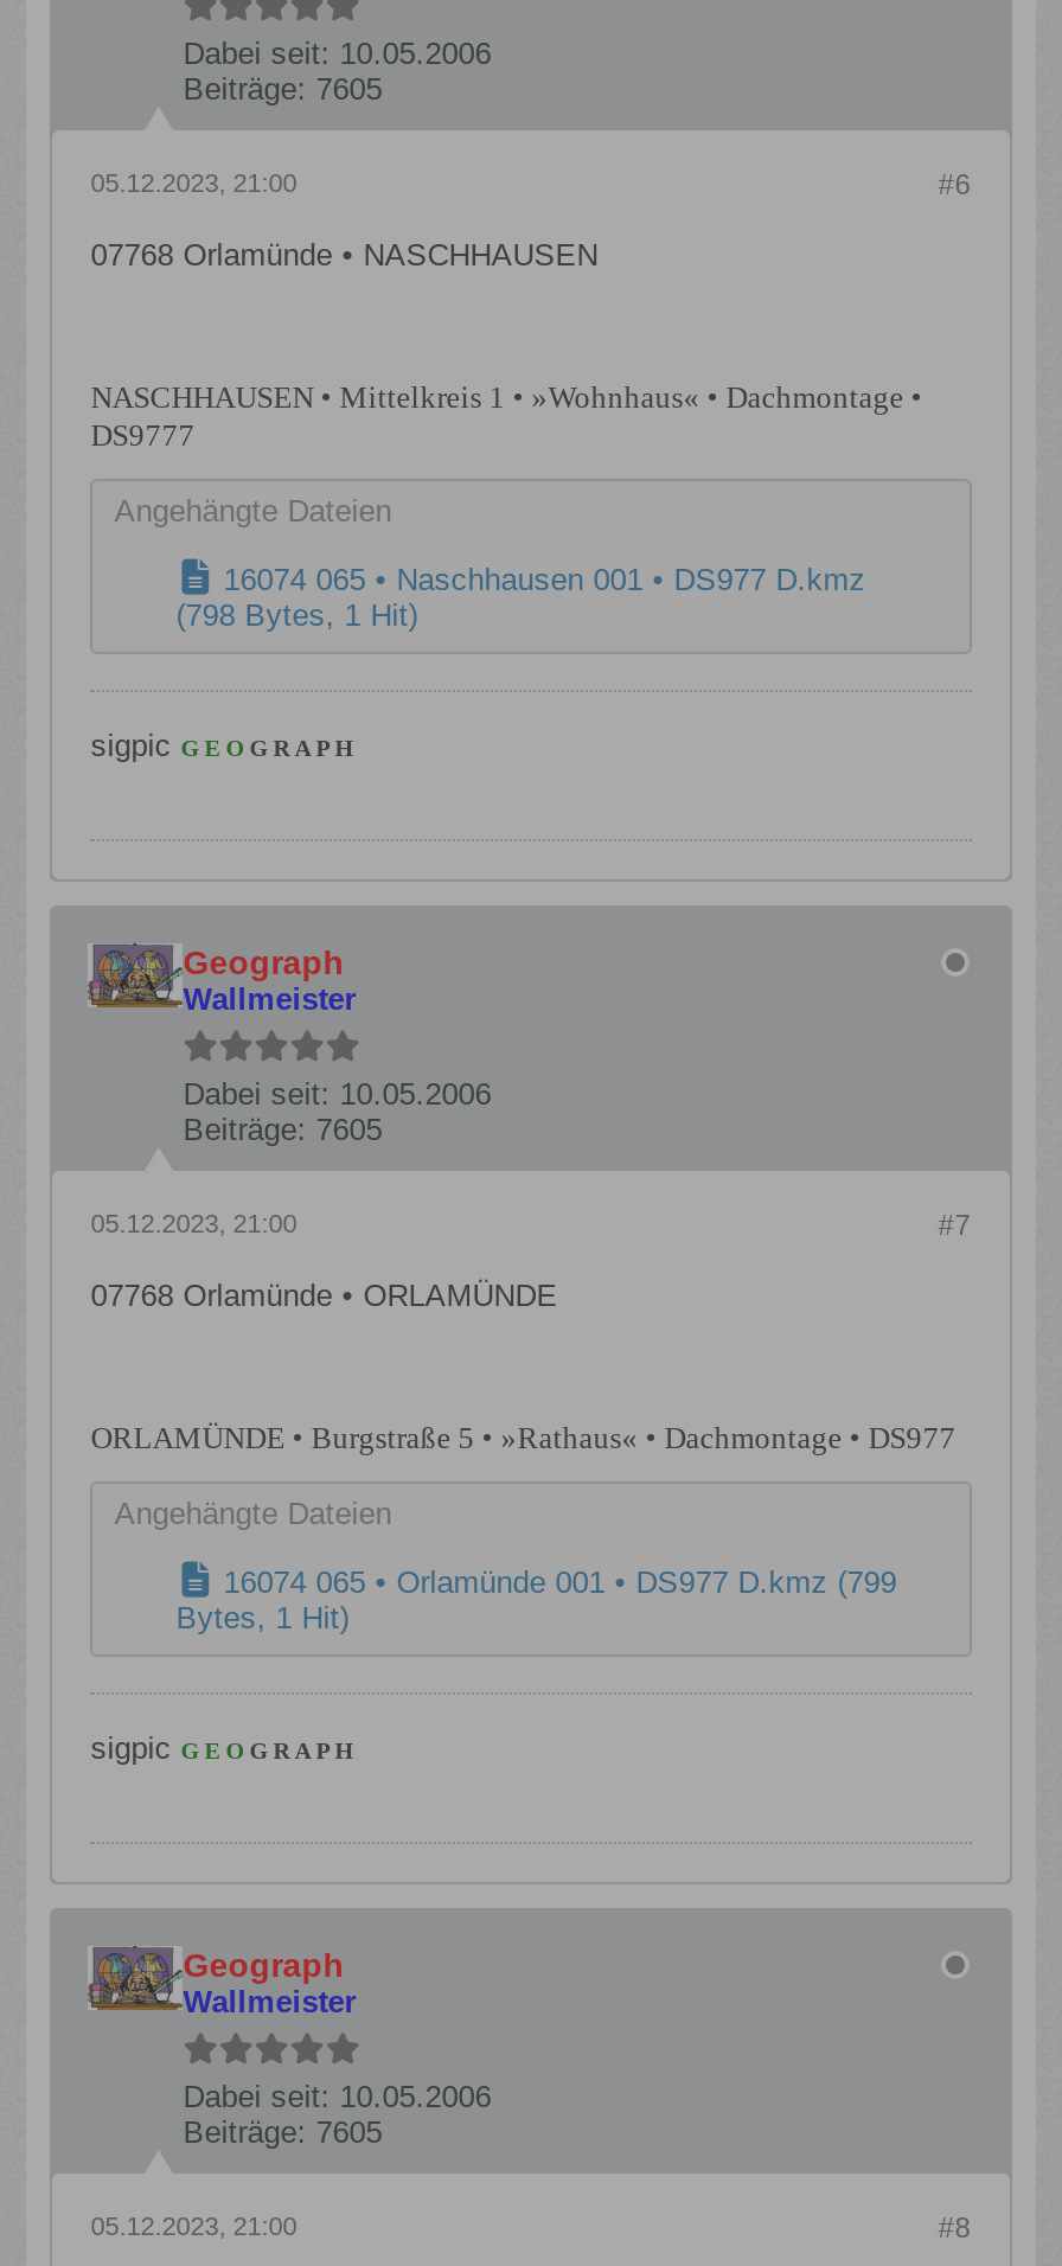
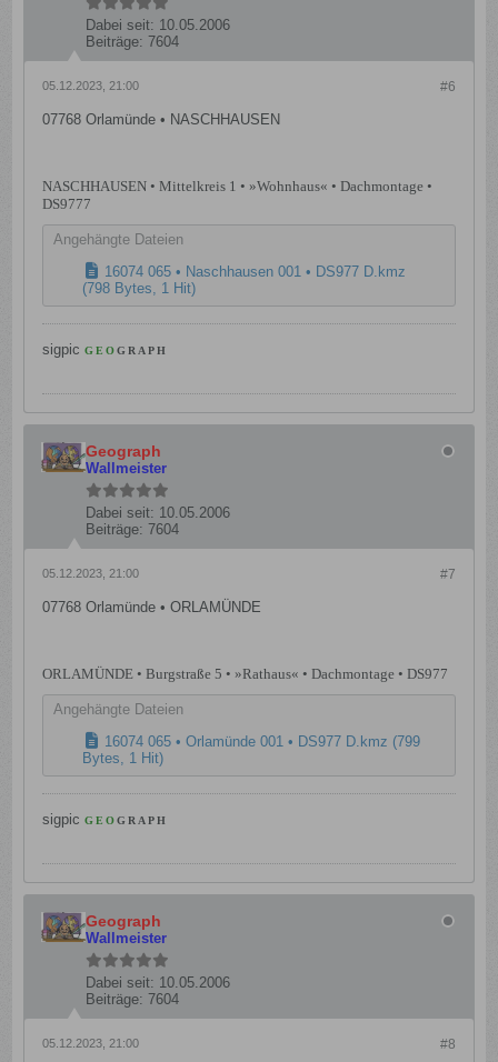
[183,71,382,107] Beiträge: 7605 -> [86,33,179,50] Beiträge: 7604
[183,1112,382,1147] Beiträge: 7605 -> [86,521,179,538] Beiträge: 7604
[183,2114,382,2150] Beiträge: 7605 -> [86,991,179,1008] Beiträge: 7604

